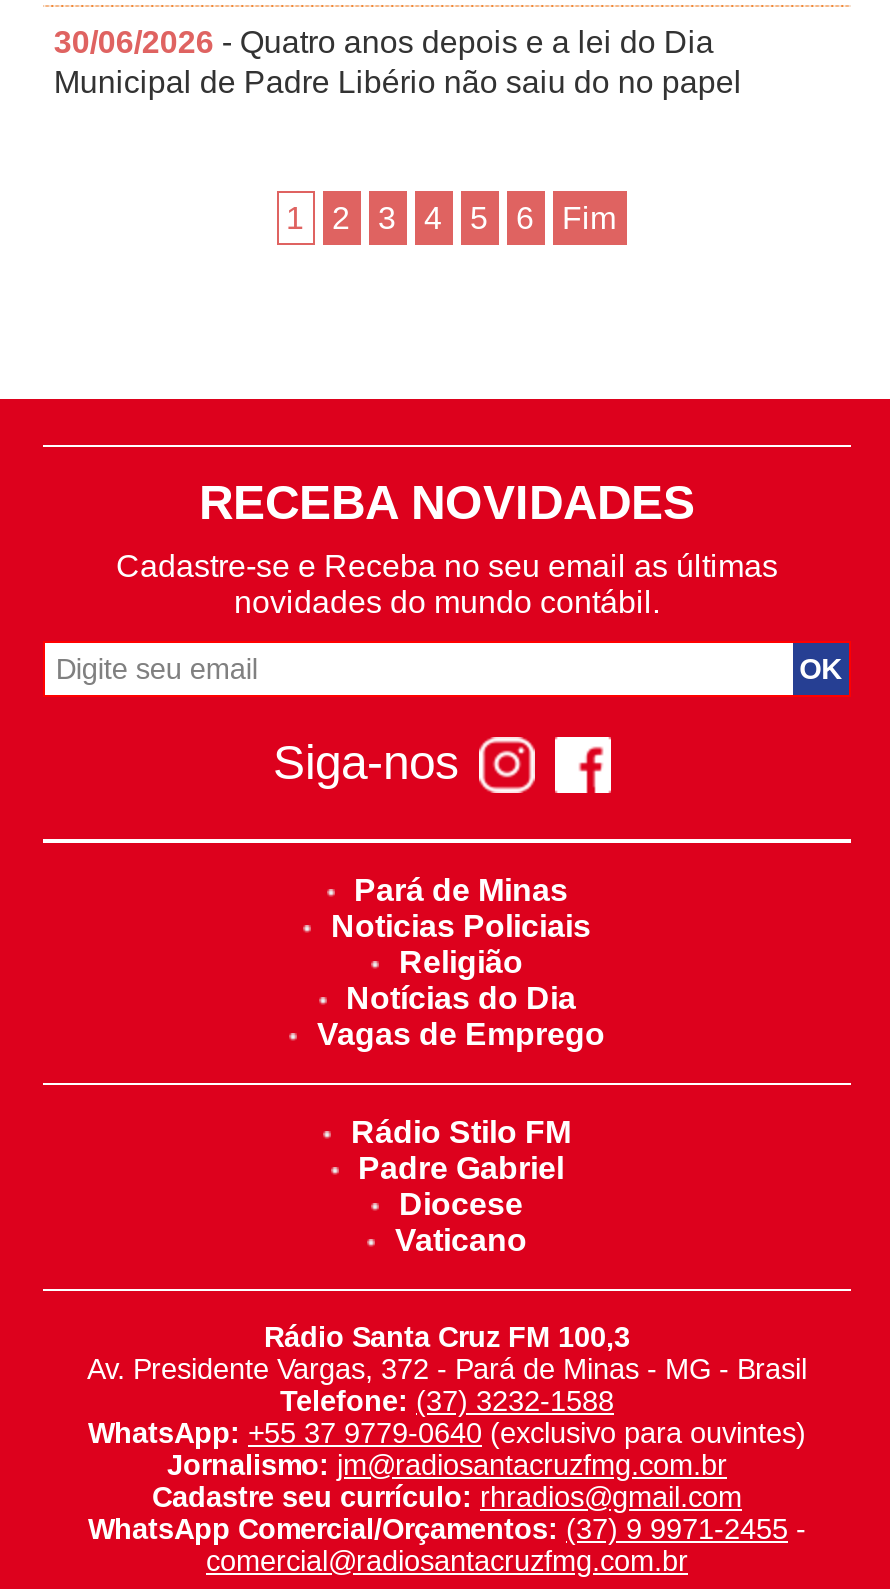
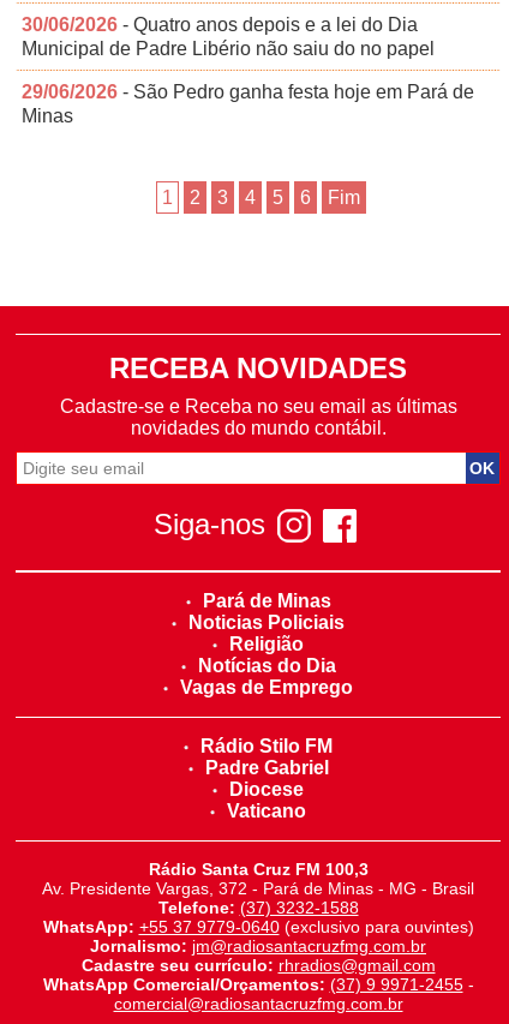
none -> [22,82,475,126] 29/06/2026 - São Pedro ganha festa hoje em Pará de | Minas

